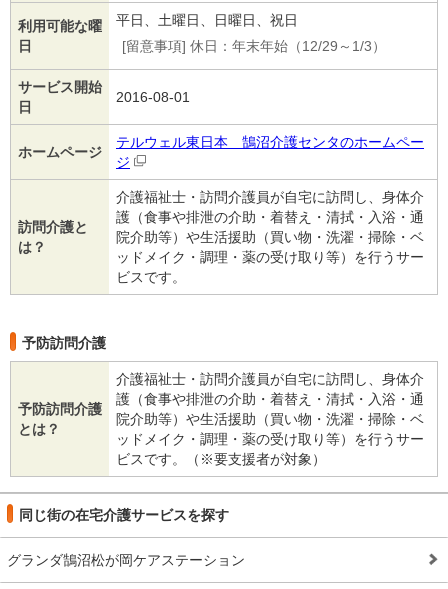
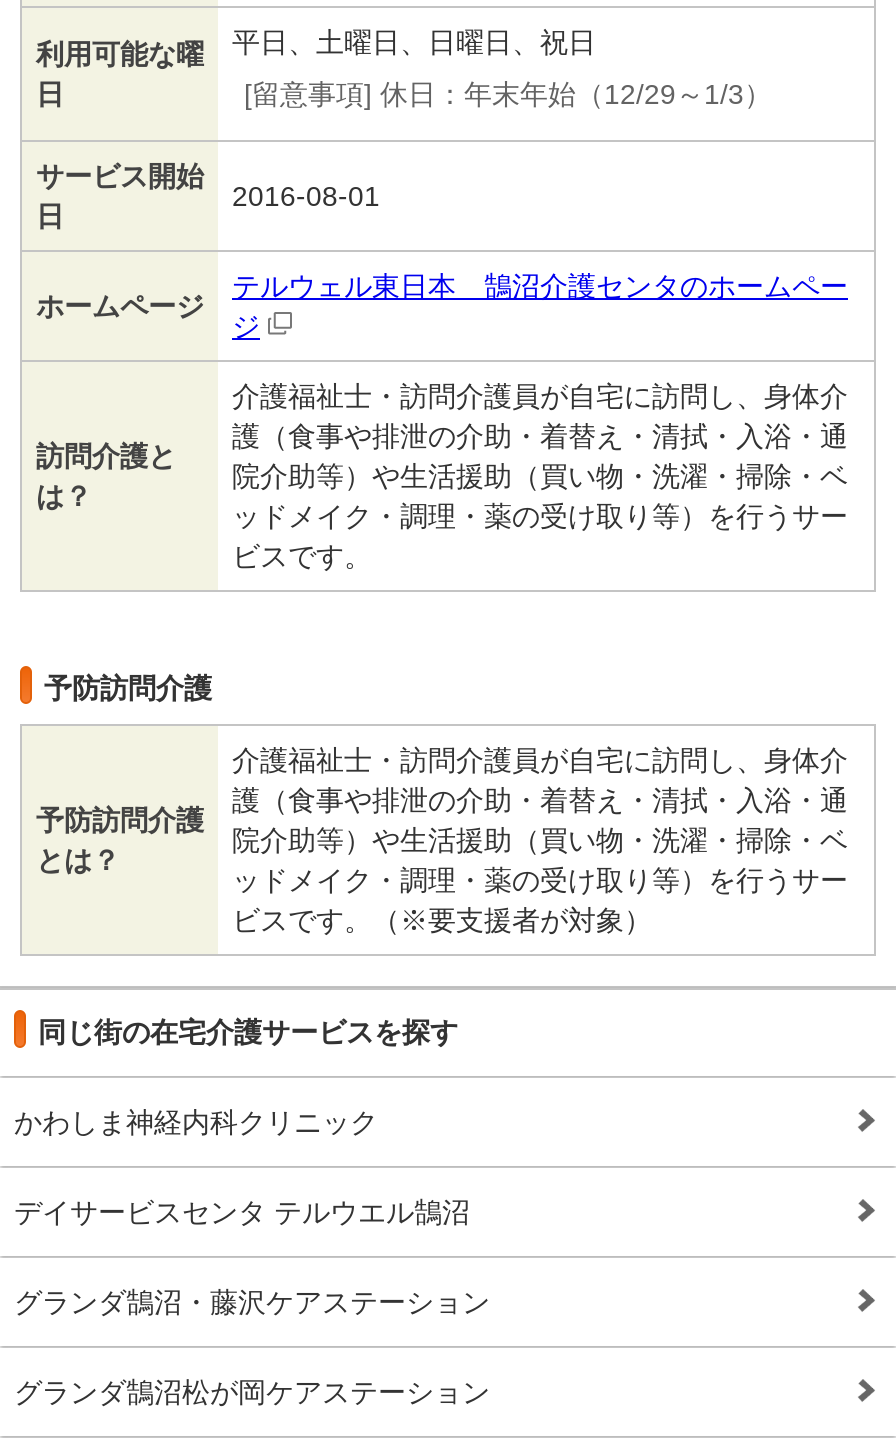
none -> [14,1106,490,1318] かわしま神経内科クリニック | デイサービスセンタ テルウエル鵠沼 | グランダ鵠沼・藤沢ケアステーション

